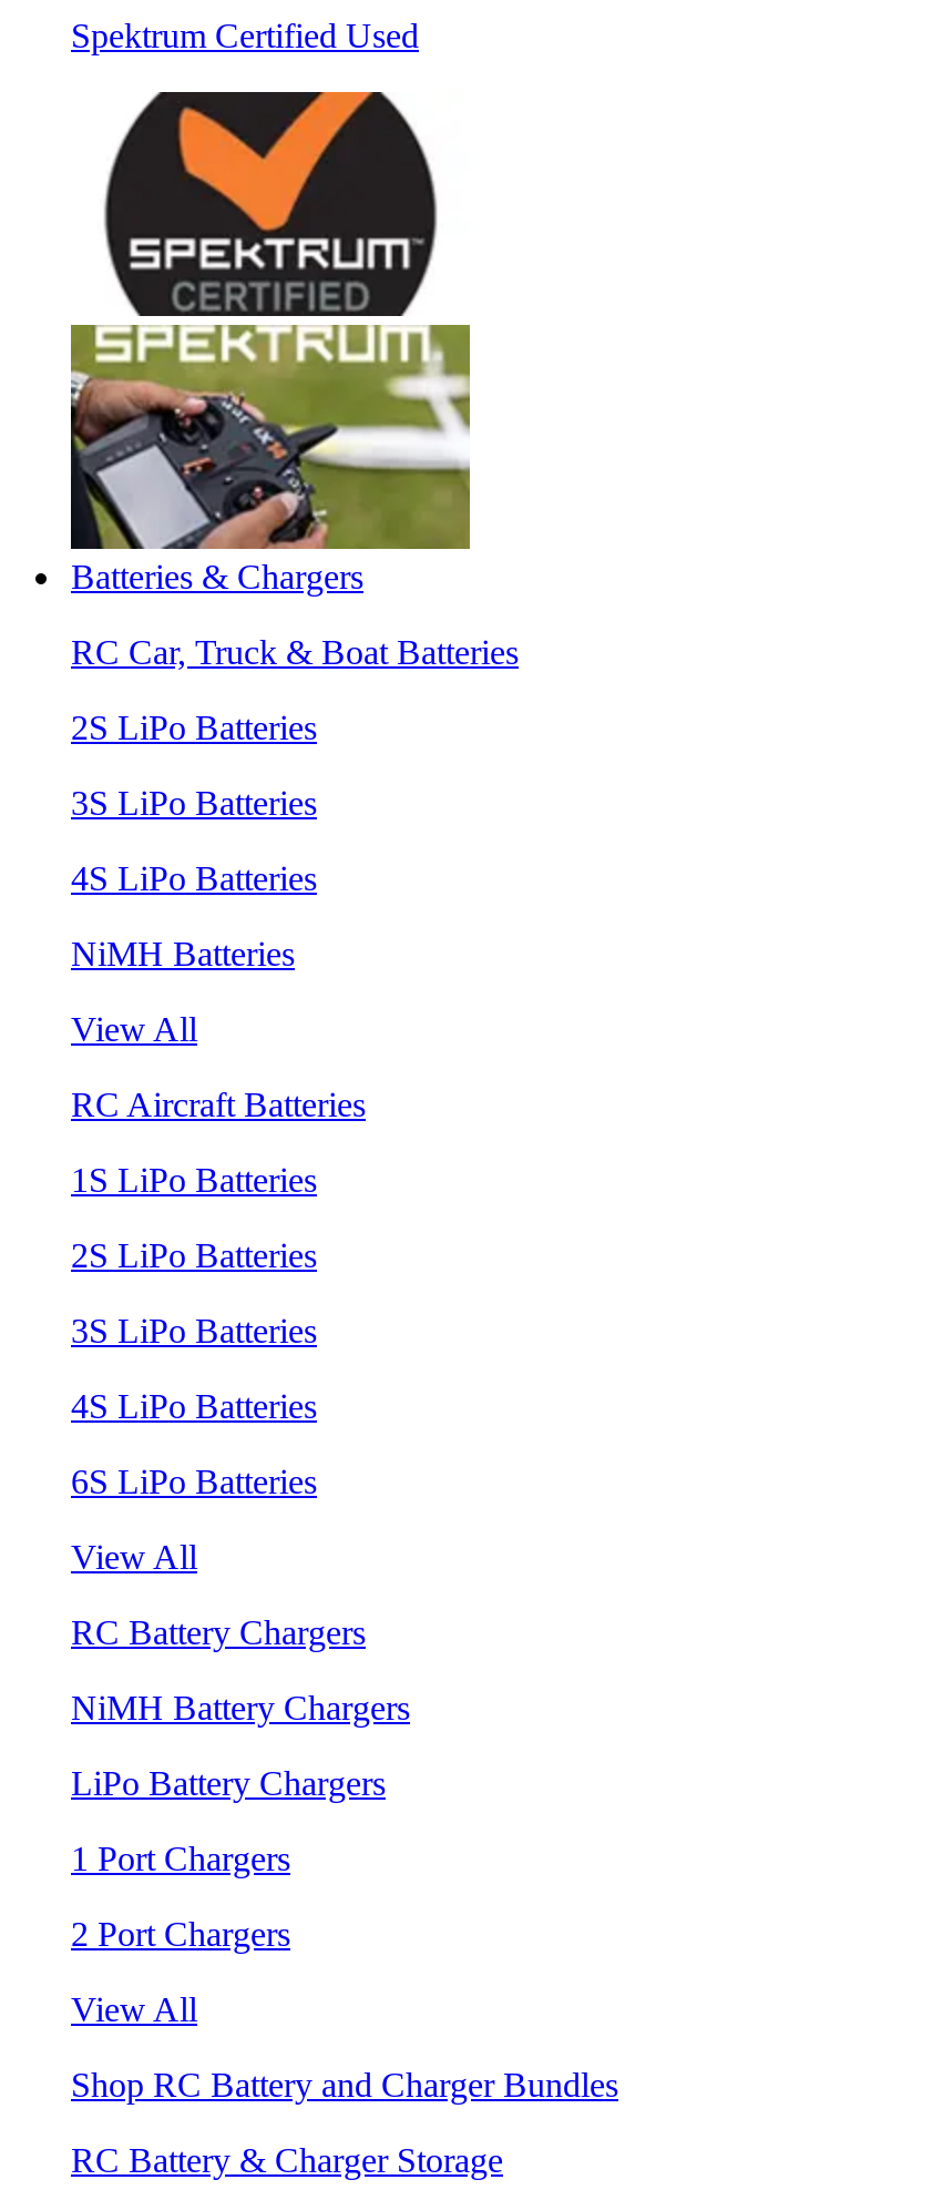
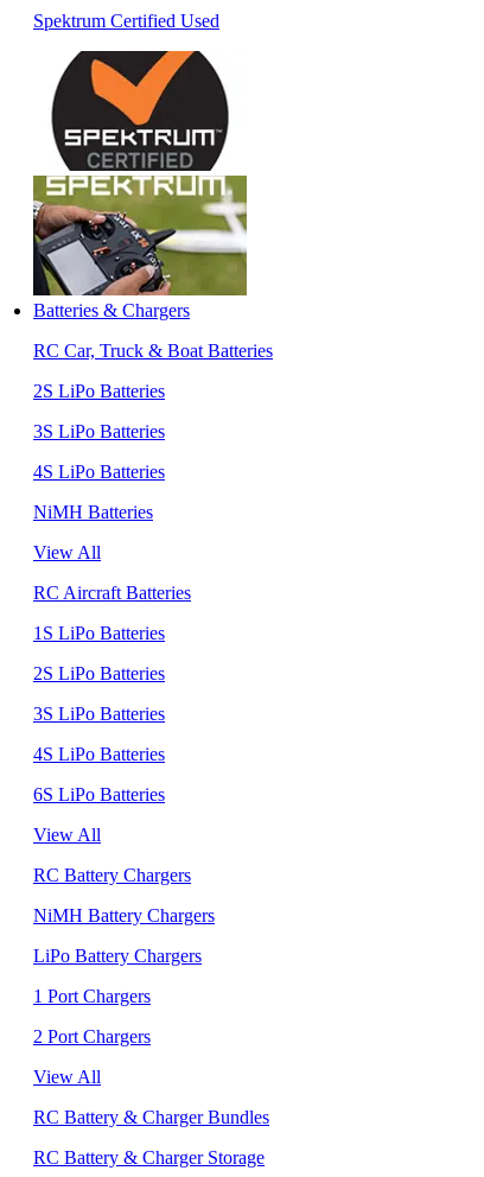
[71,2065,618,2103] Shop RC Battery and Charger Bundles -> [33,1107,269,1127] RC Battery & Charger Bundles

